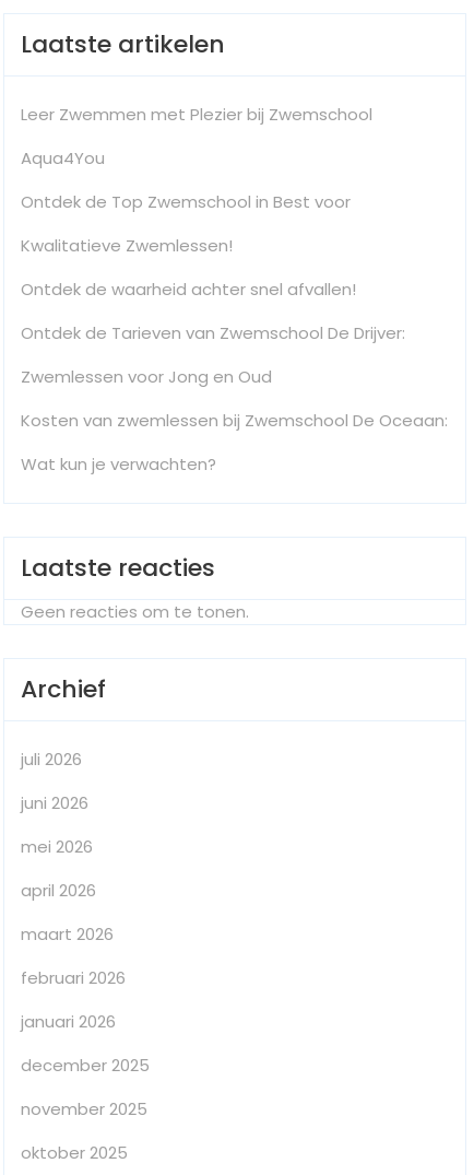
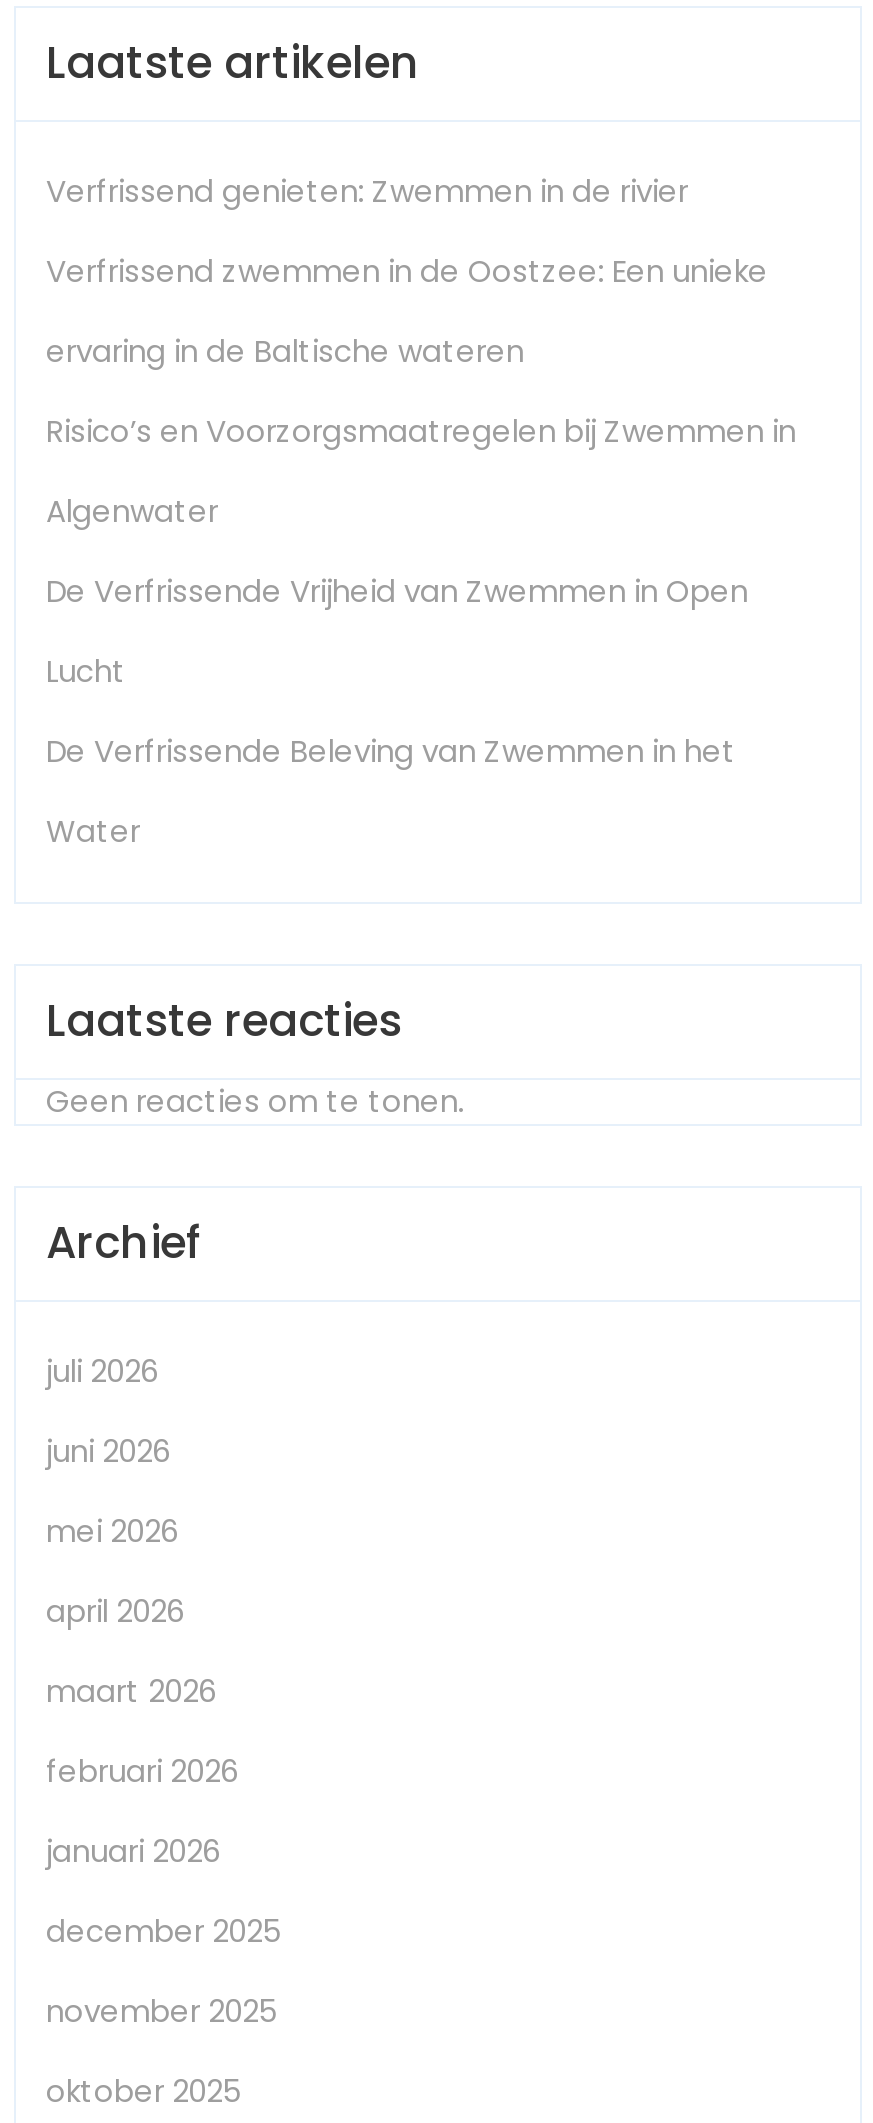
[21,103,372,126] Leer Zwemmen met Plezier bij Zwemschool -> [46,171,688,213] Verfrissend genieten: Zwemmen in de rivier
[21,147,105,170] Aqua4You -> [46,251,768,293] Verfrissend zwemmen in de Oostzee: Een unieke
[21,191,351,214] Ontdek de Top Zwemschool in Best voor -> [46,331,524,373] ervaring in de Baltische wateren
[21,234,233,257] Kwalitatieve Zwemlessen! -> [46,411,796,453] Risico’s en Voorzorgsmaatregelen bij Zwemmen in
[21,278,356,301] Ontdek de waarheid achter snel afvallen! -> [46,491,218,533] Algenwater
[21,322,405,345] Ontdek de Tarieven van Zwemschool De Drijver: -> [46,571,748,613] De Verfrissende Vrijheid van Zwemmen in Open
[21,366,272,388] Zwemlessen voor Jong en Oud -> [46,651,126,693] Lucht
[21,409,448,432] Kosten van zwemlessen bij Zwemschool De Oceaan: -> [46,731,736,773] De Verfrissende Beleving van Zwemmen in het
[21,453,216,476] Wat kun je verwachten? -> [46,811,140,853] Water

